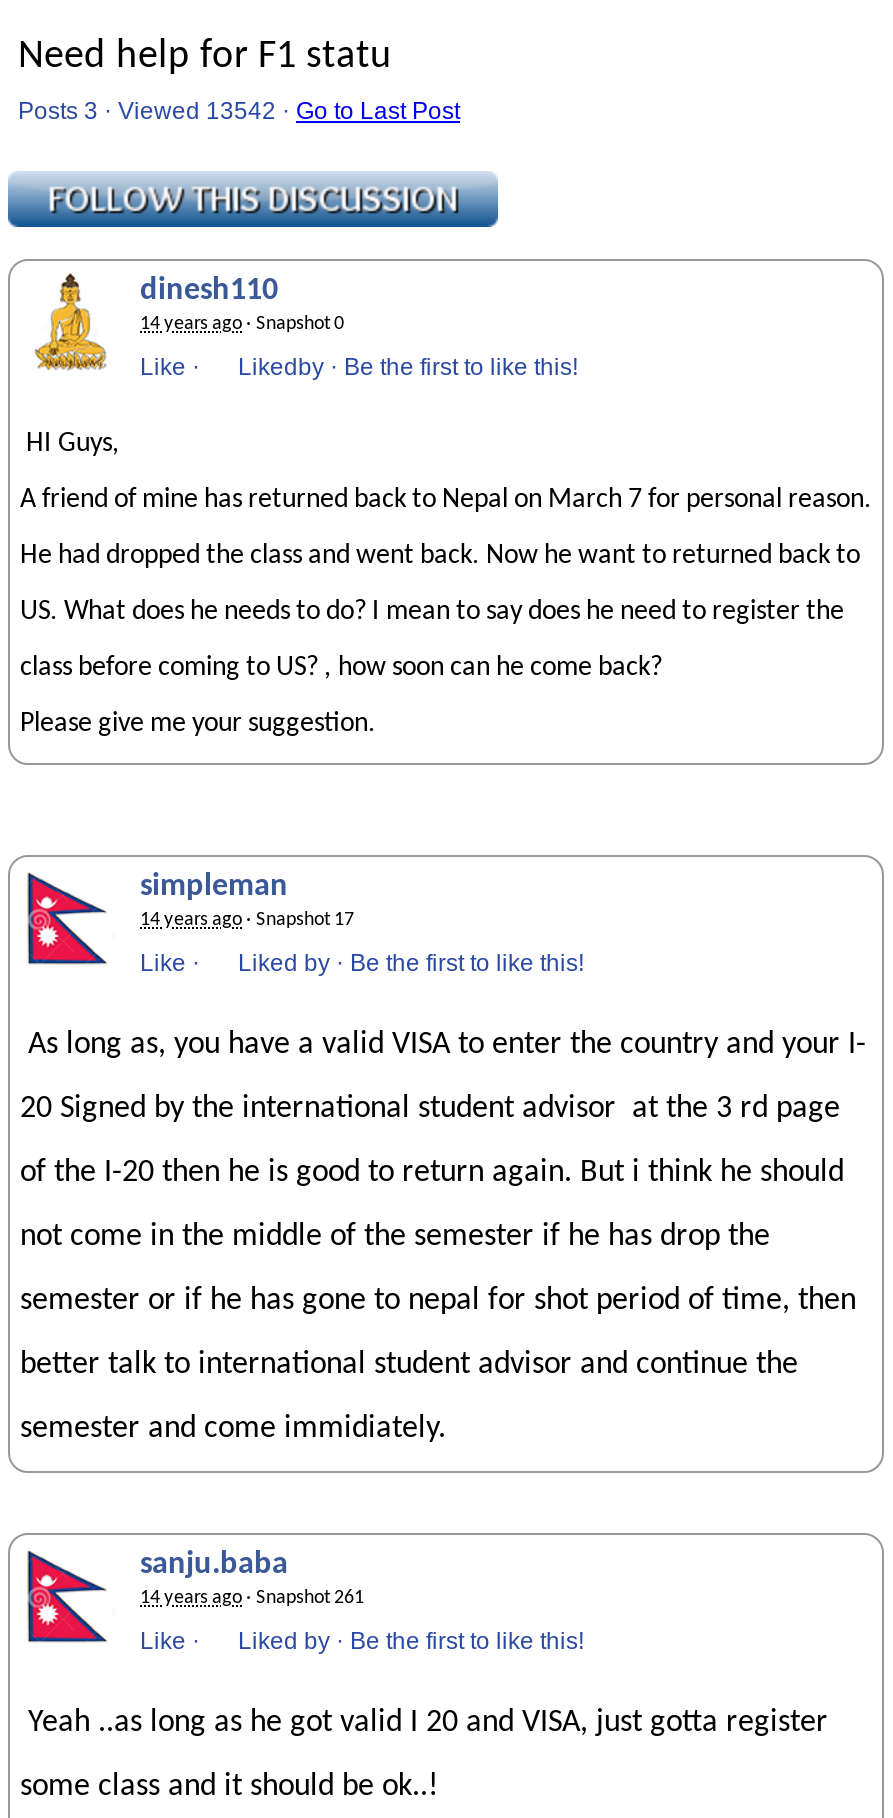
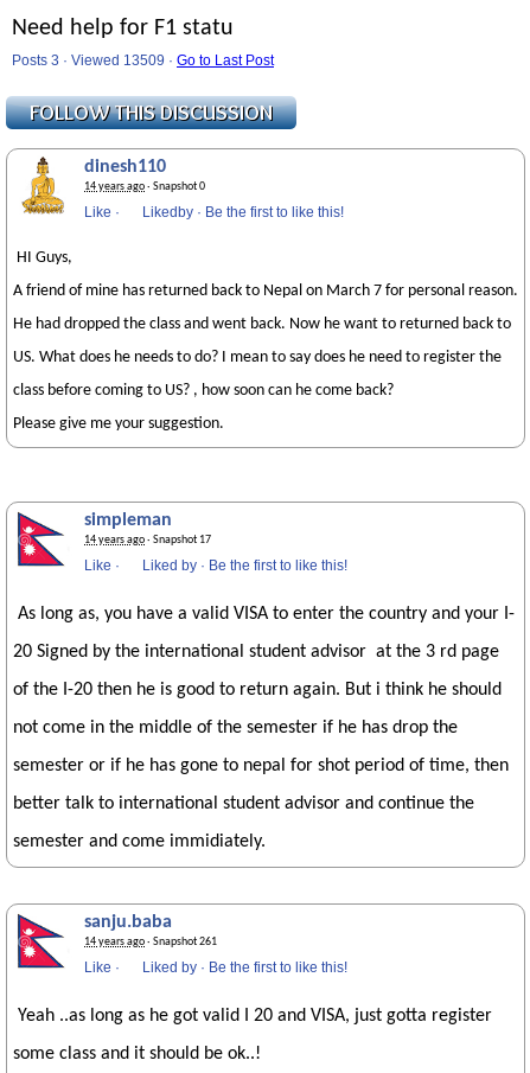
[18,97,460,125] Posts 3 · Viewed 13542 · Go to Last Post -> [12,52,274,69] Posts 3 · Viewed 13509 · Go to Last Post

